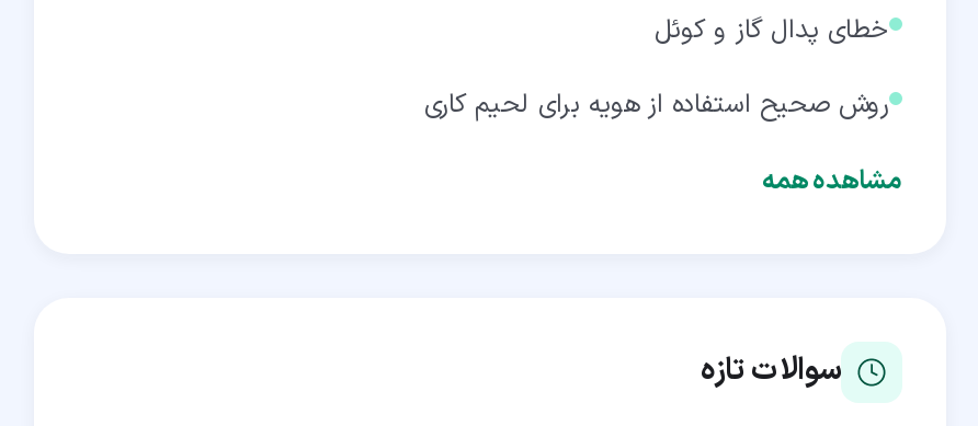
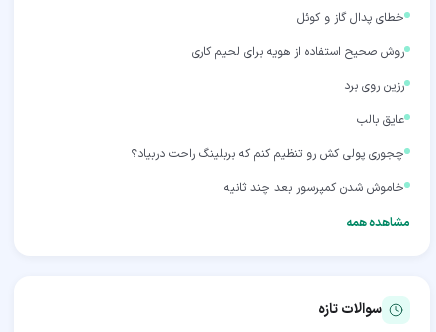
none -> [131,77,404,197] رزین روی برد | عایق بالب | چجوری پولی کش رو تنظیم کنم که بربلینگ راحت دربیاد؟ | خاموش شدن کمپرسور بعد چند ثانیه

